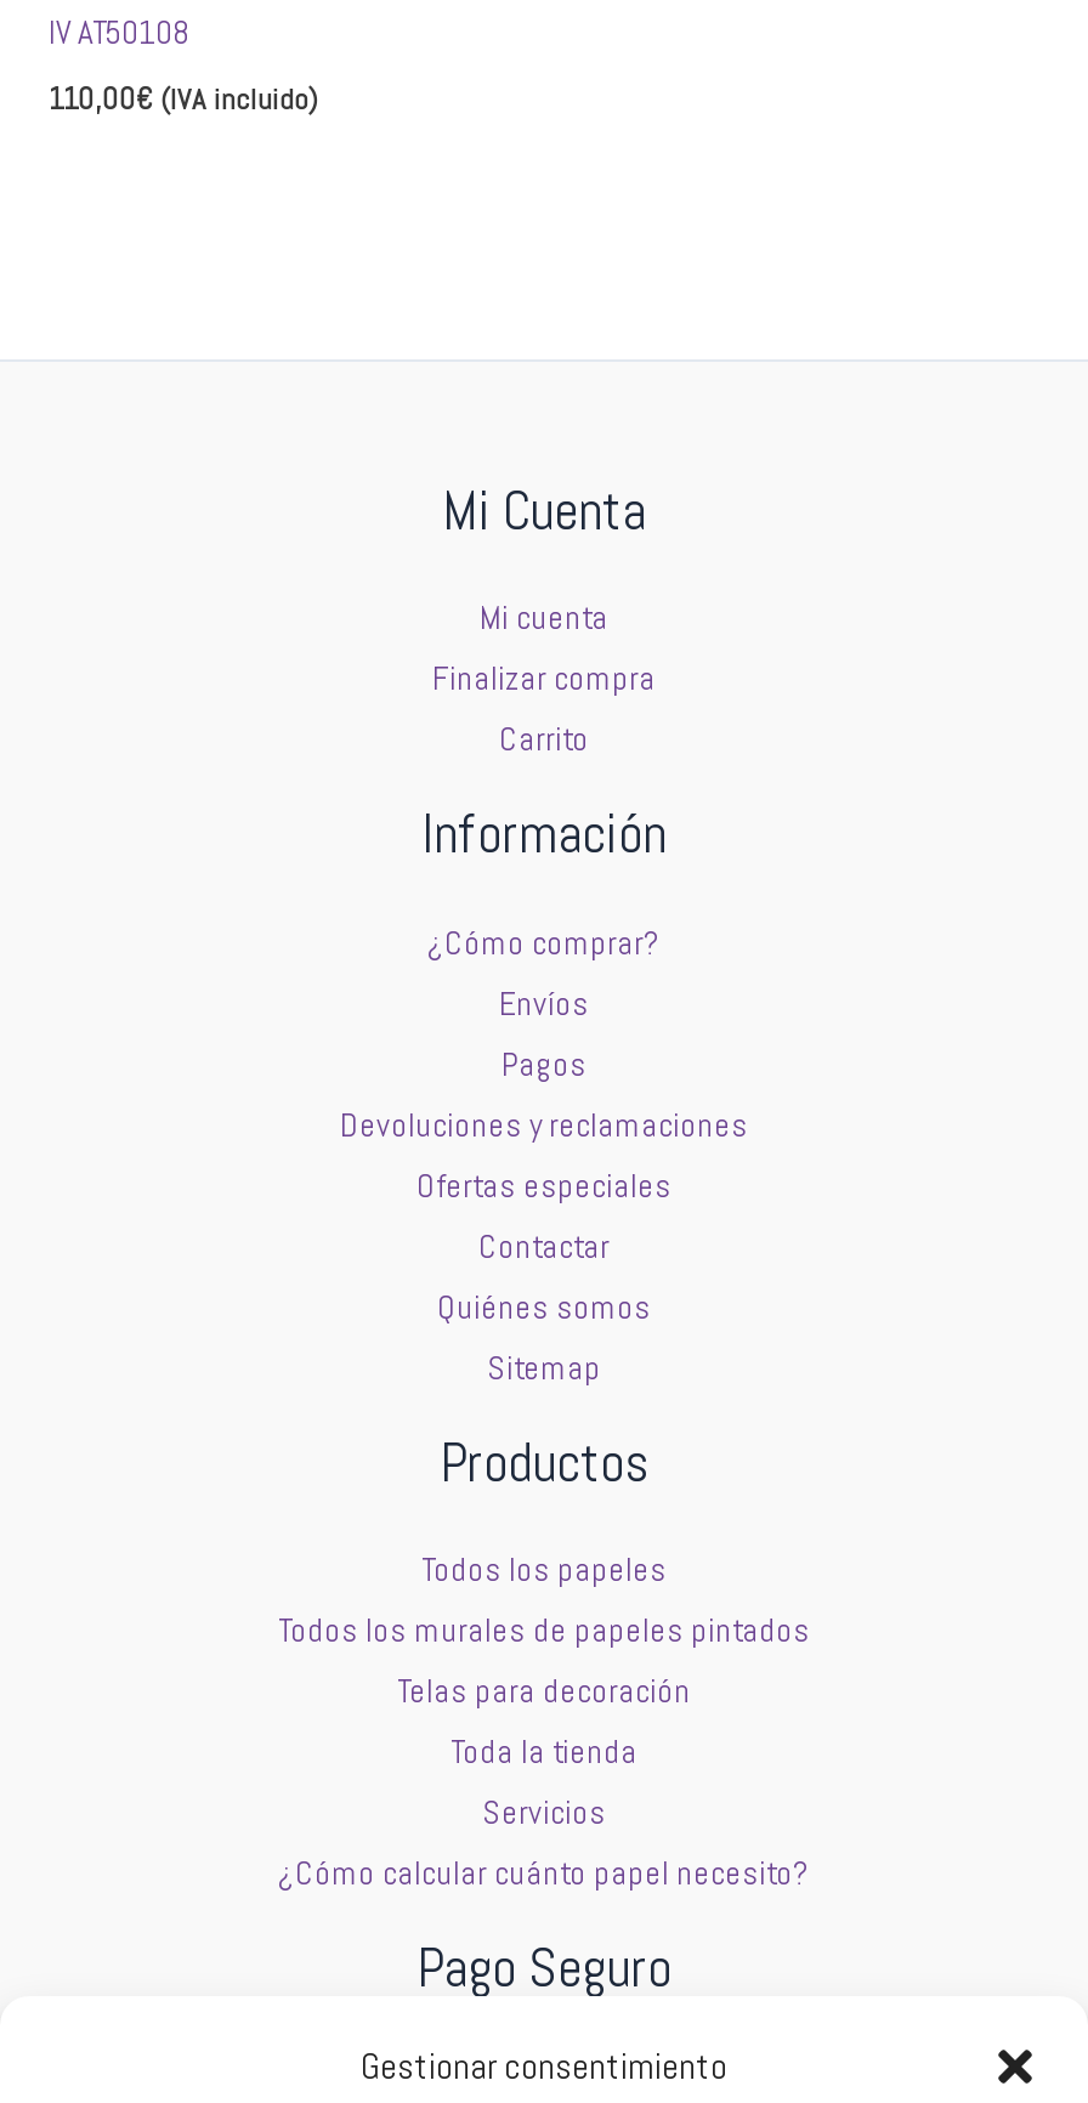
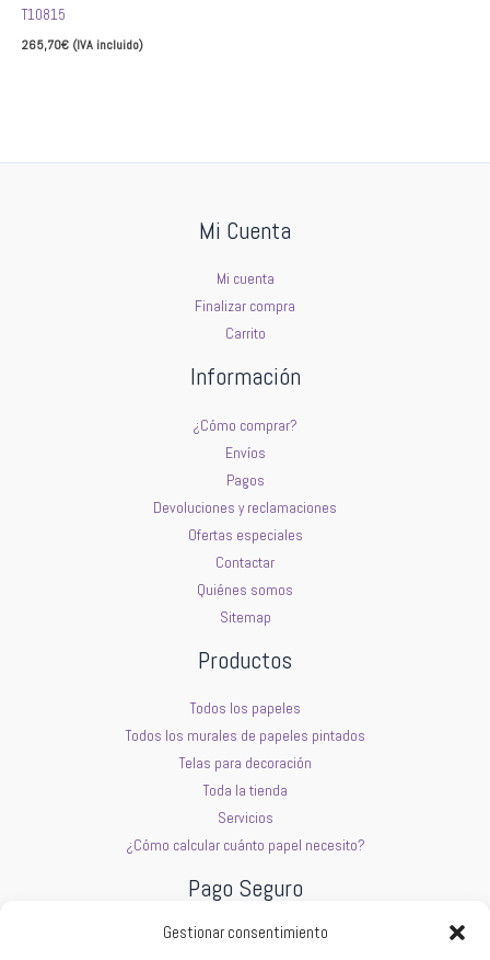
[49,13,189,54] IV AT50108 -> [22,6,66,25] T10815
[49,81,318,119] 110,00€ (IVA incluido) -> [22,36,143,54] 265,70€ (IVA incluido)

